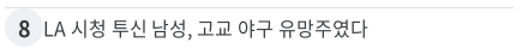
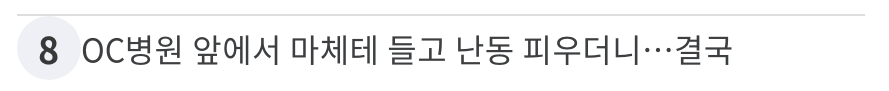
[17,11,368,44] 8 LA 시청 투신 남성, 고교 야구 유망주였다 -> [38,21,734,75] 8 OC병원 앞에서 마체테 들고 난동 피우더니…결국

